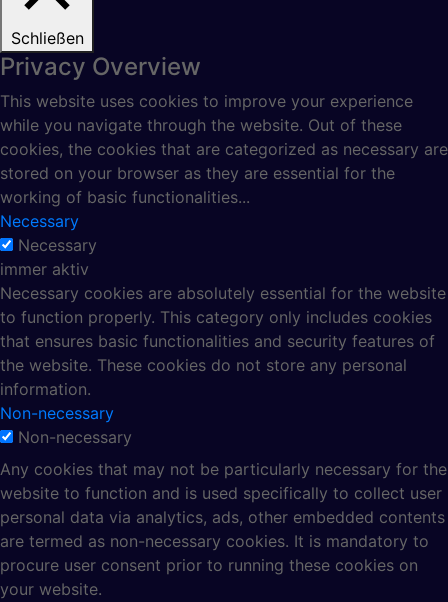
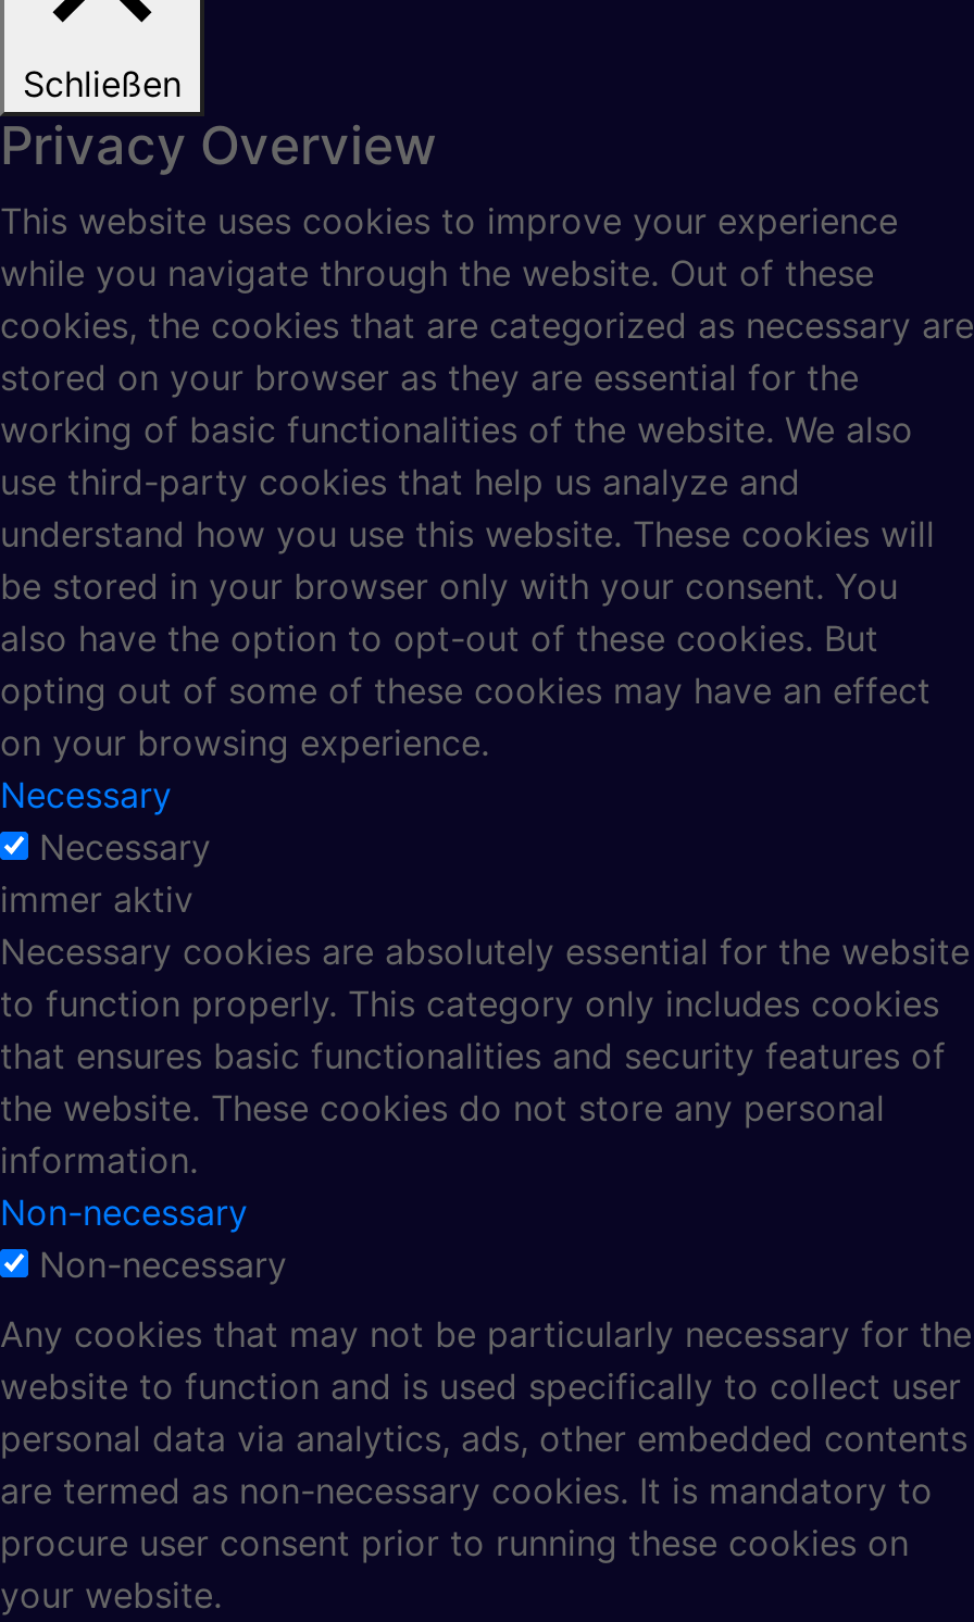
[0,187,250,207] working of basic functionalities... -> [0,407,935,764] working of basic functionalities of the website. We also | use third-party cookies that help us analyze and | understand how you use this website. These cookies will | be stored in your browser only with your consent. You | also have the option to opt-out of these cookies. But | opting out of some of these cookies may have an effect | on your browsing experience.

